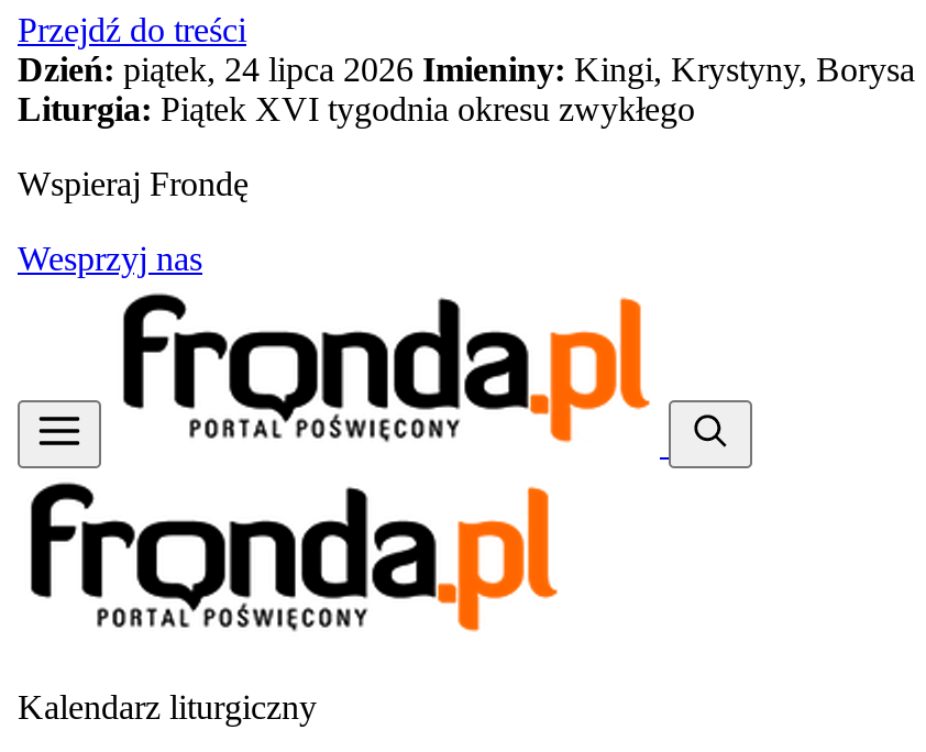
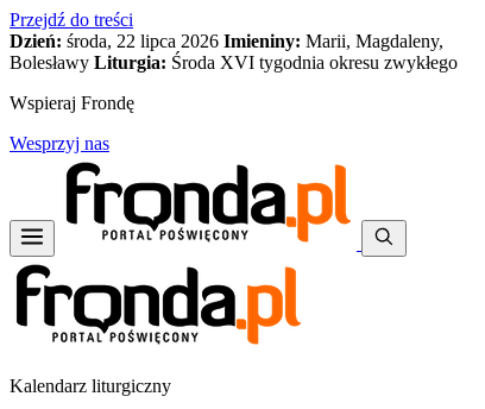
[18,51,915,128] Dzień: piątek, 24 lipca 2026 Imieniny: Kingi, Krystyny, Borysa | Liturgia: Piątek XVI tygodnia okresu zwykłego -> [10,31,458,73] Dzień: środa, 22 lipca 2026 Imieniny: Marii, Magdaleny, | Bolesławy Liturgia: Środa XVI tygodnia okresu zwykłego

